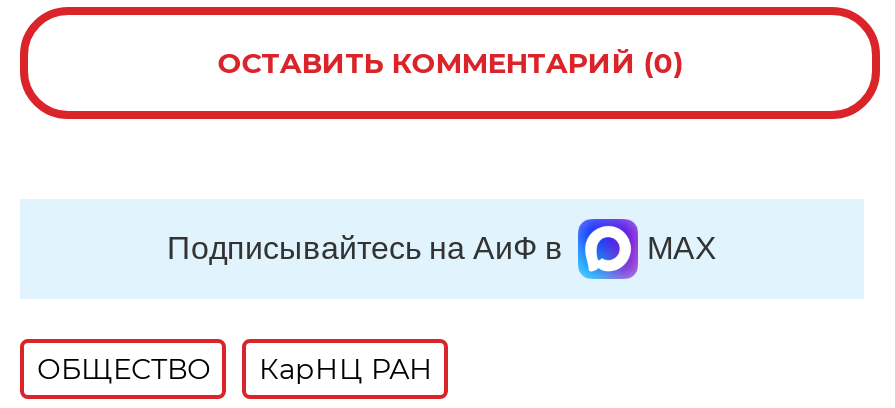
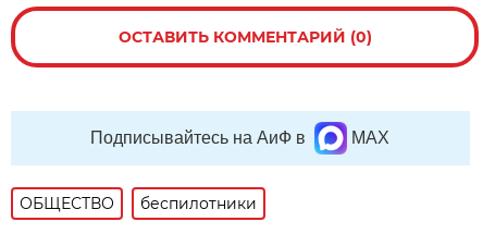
[259,350,433,386] КарНЦ РАН -> [141,193,257,213] беспилотники

